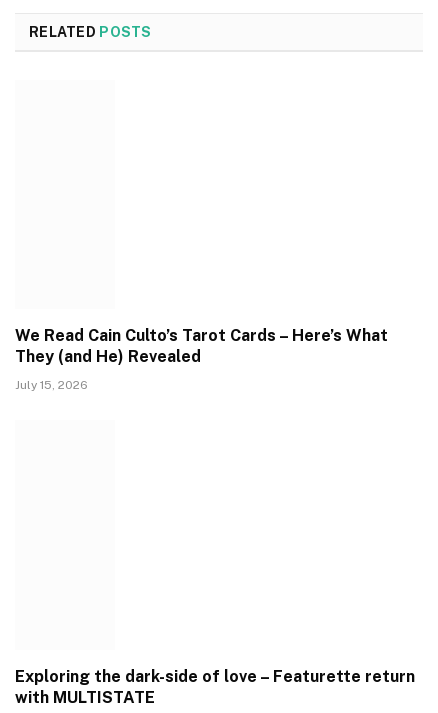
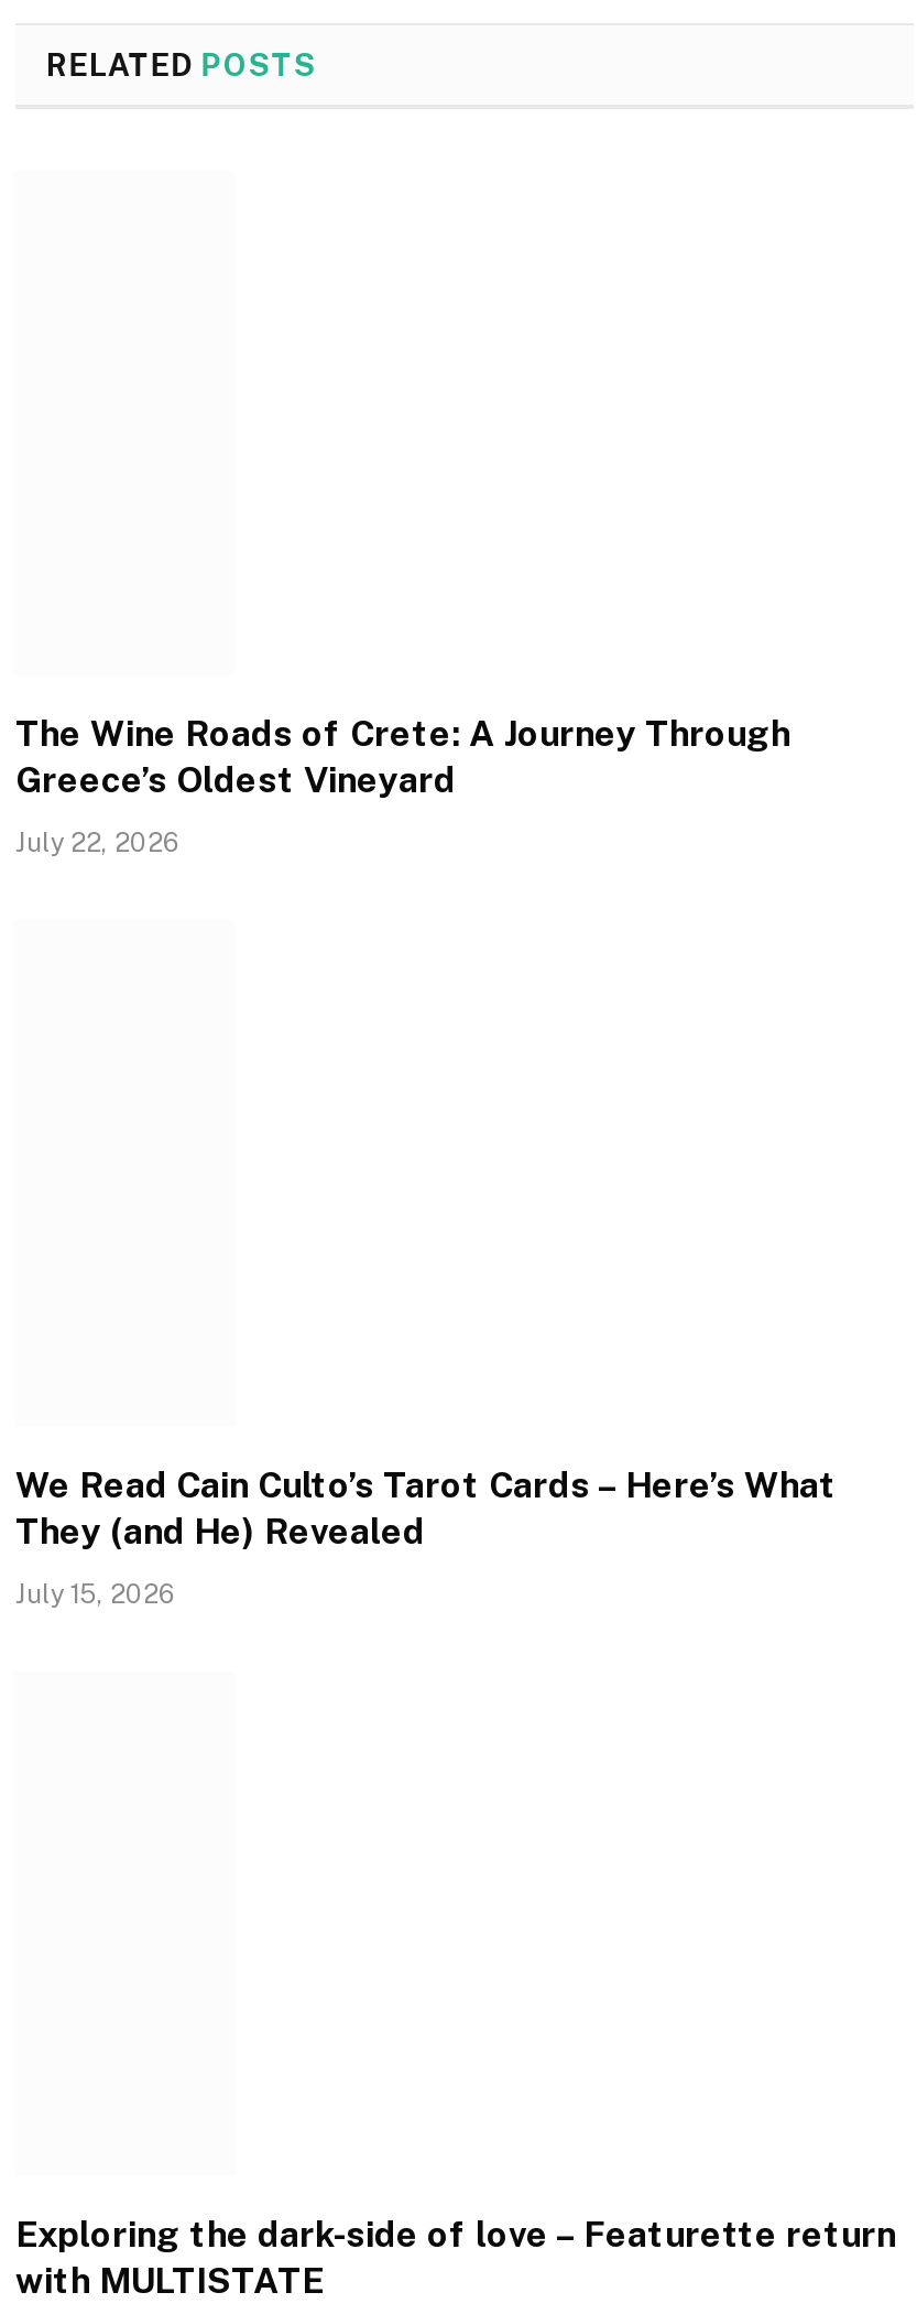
none -> [15,713,790,859] The Wine Roads of Crete: A Journey Through | Greece’s Oldest Vineyard | July 22, 2026

